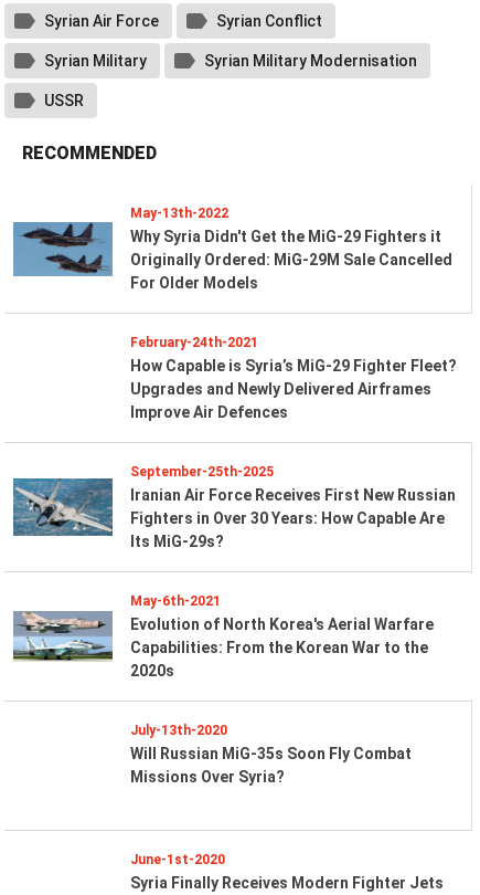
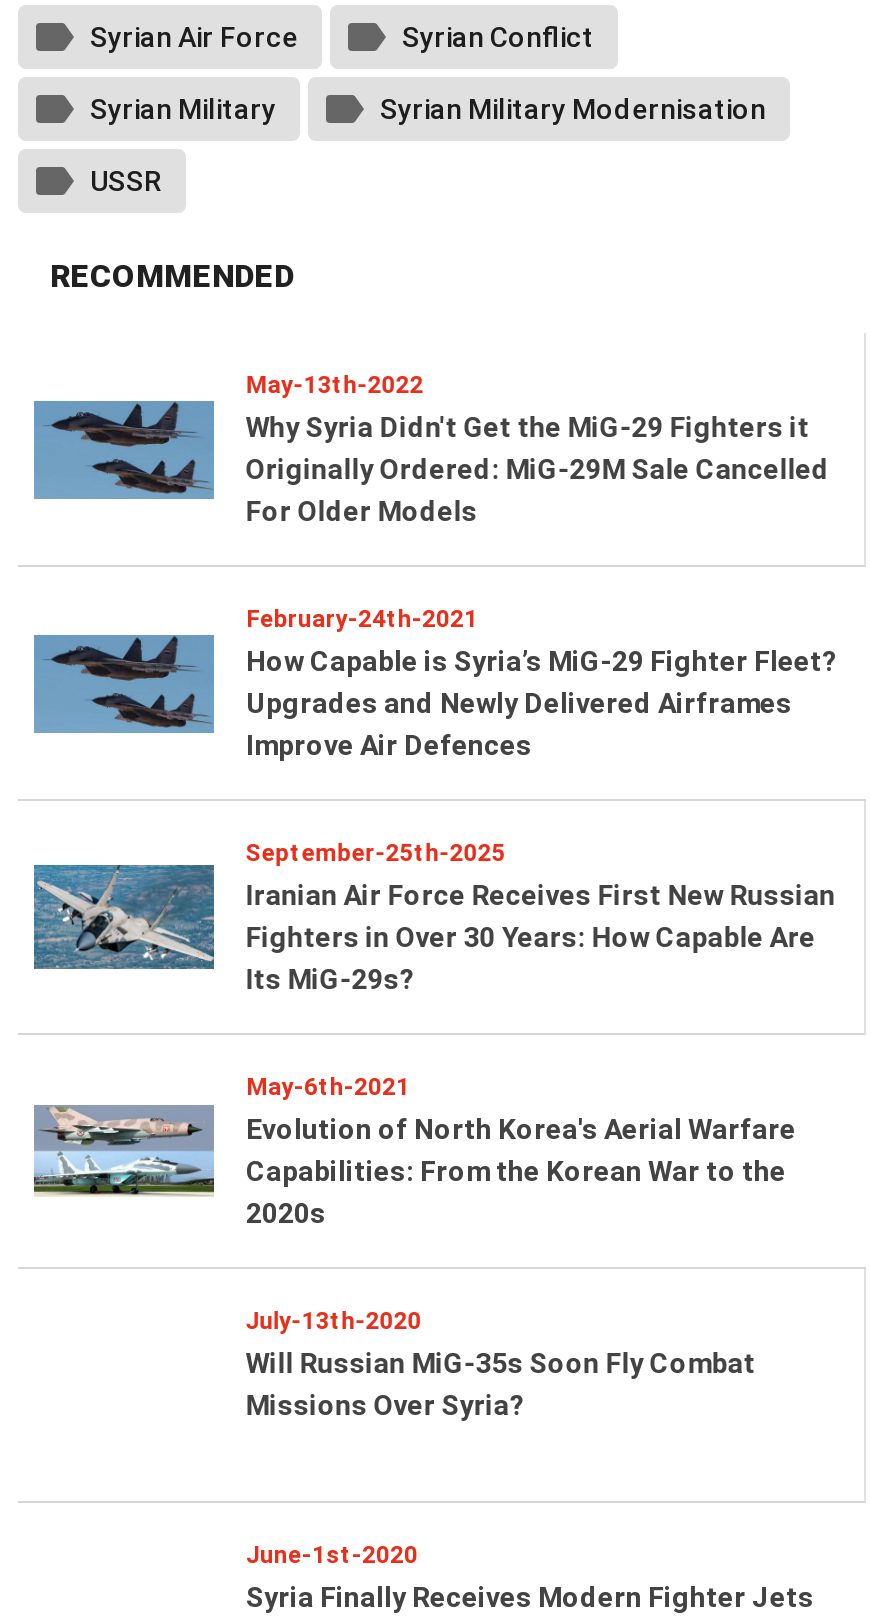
none -> [32,633,216,735] [image]

